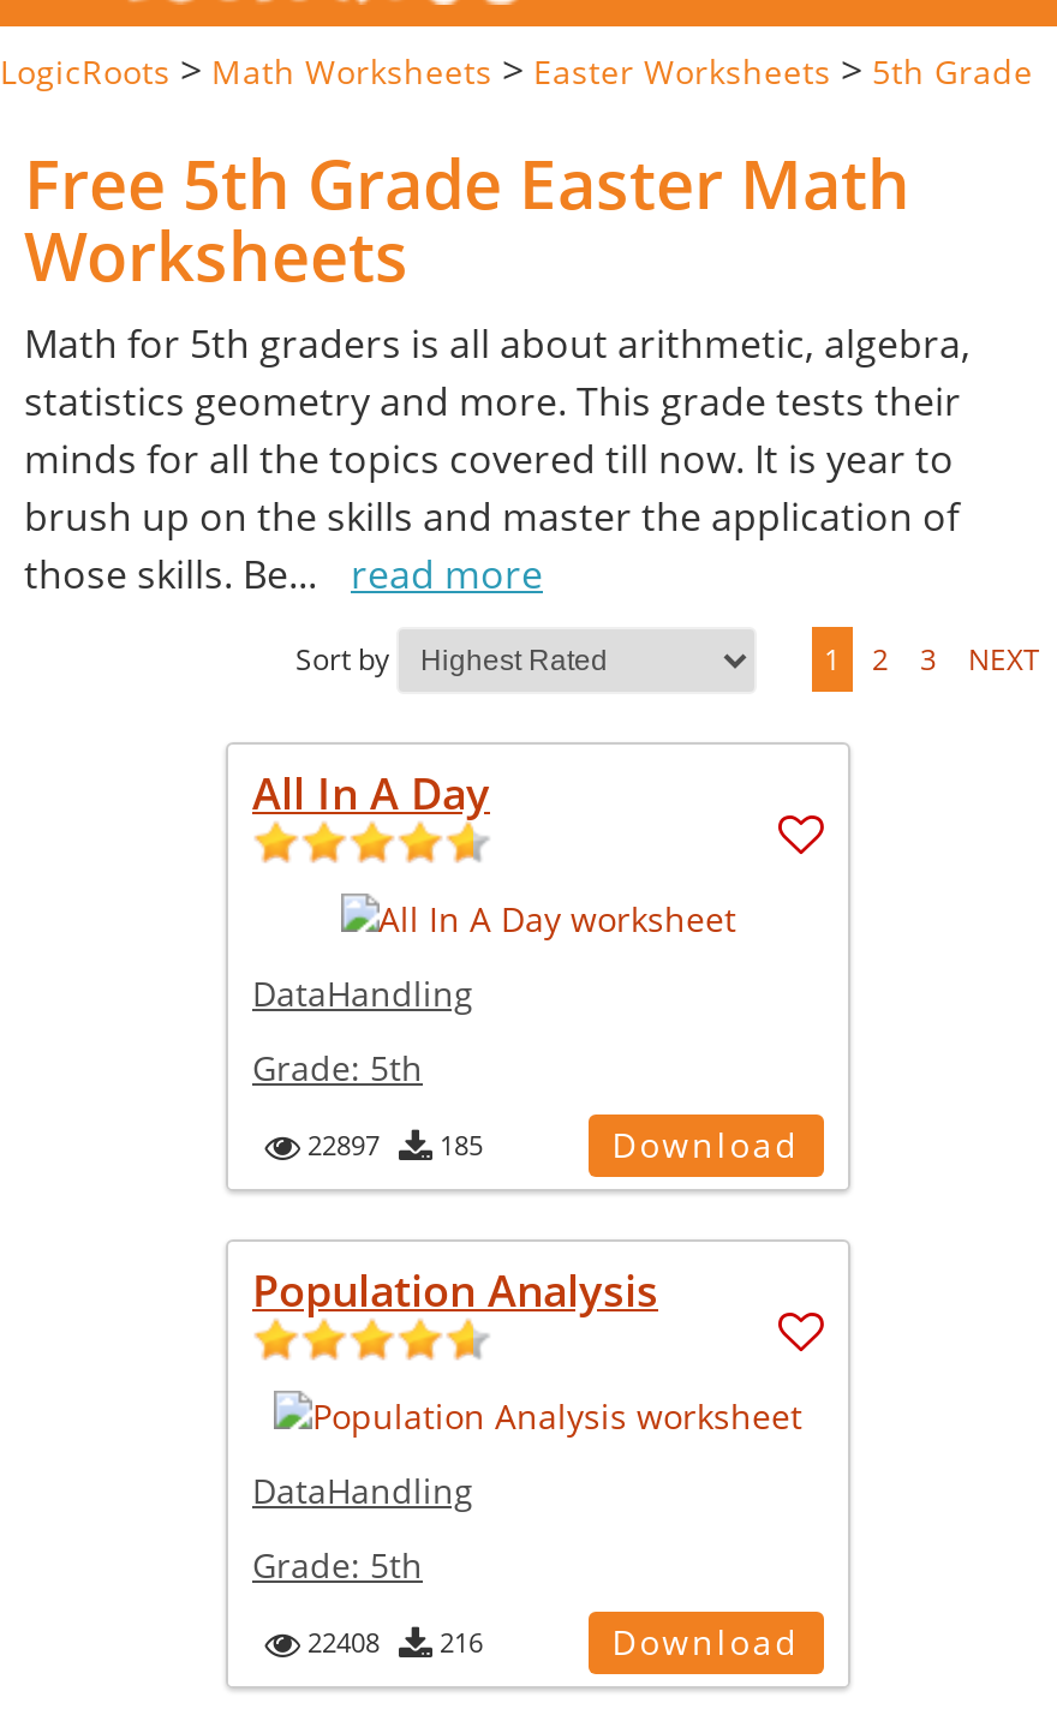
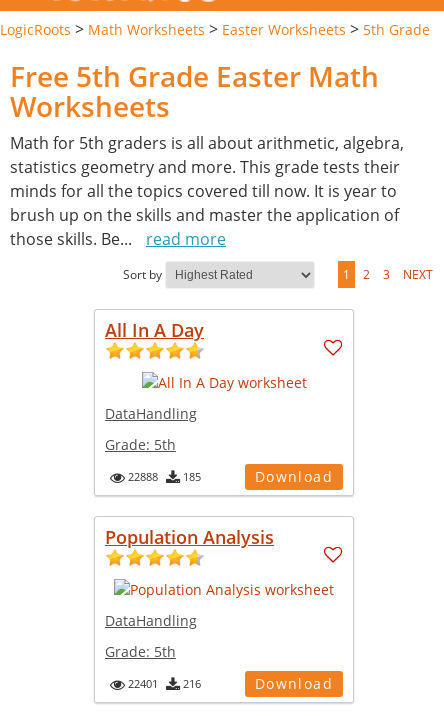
[307,1126,483,1162] 22897 185 -> [128,469,201,484] 22888 185
[307,1623,483,1659] 22408 216 -> [128,676,201,691] 22401 216

